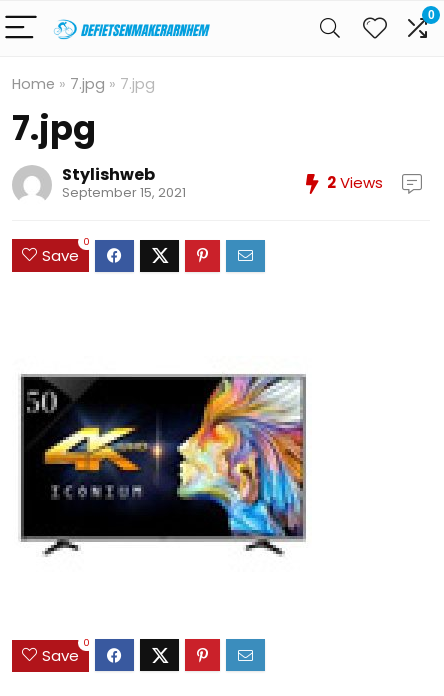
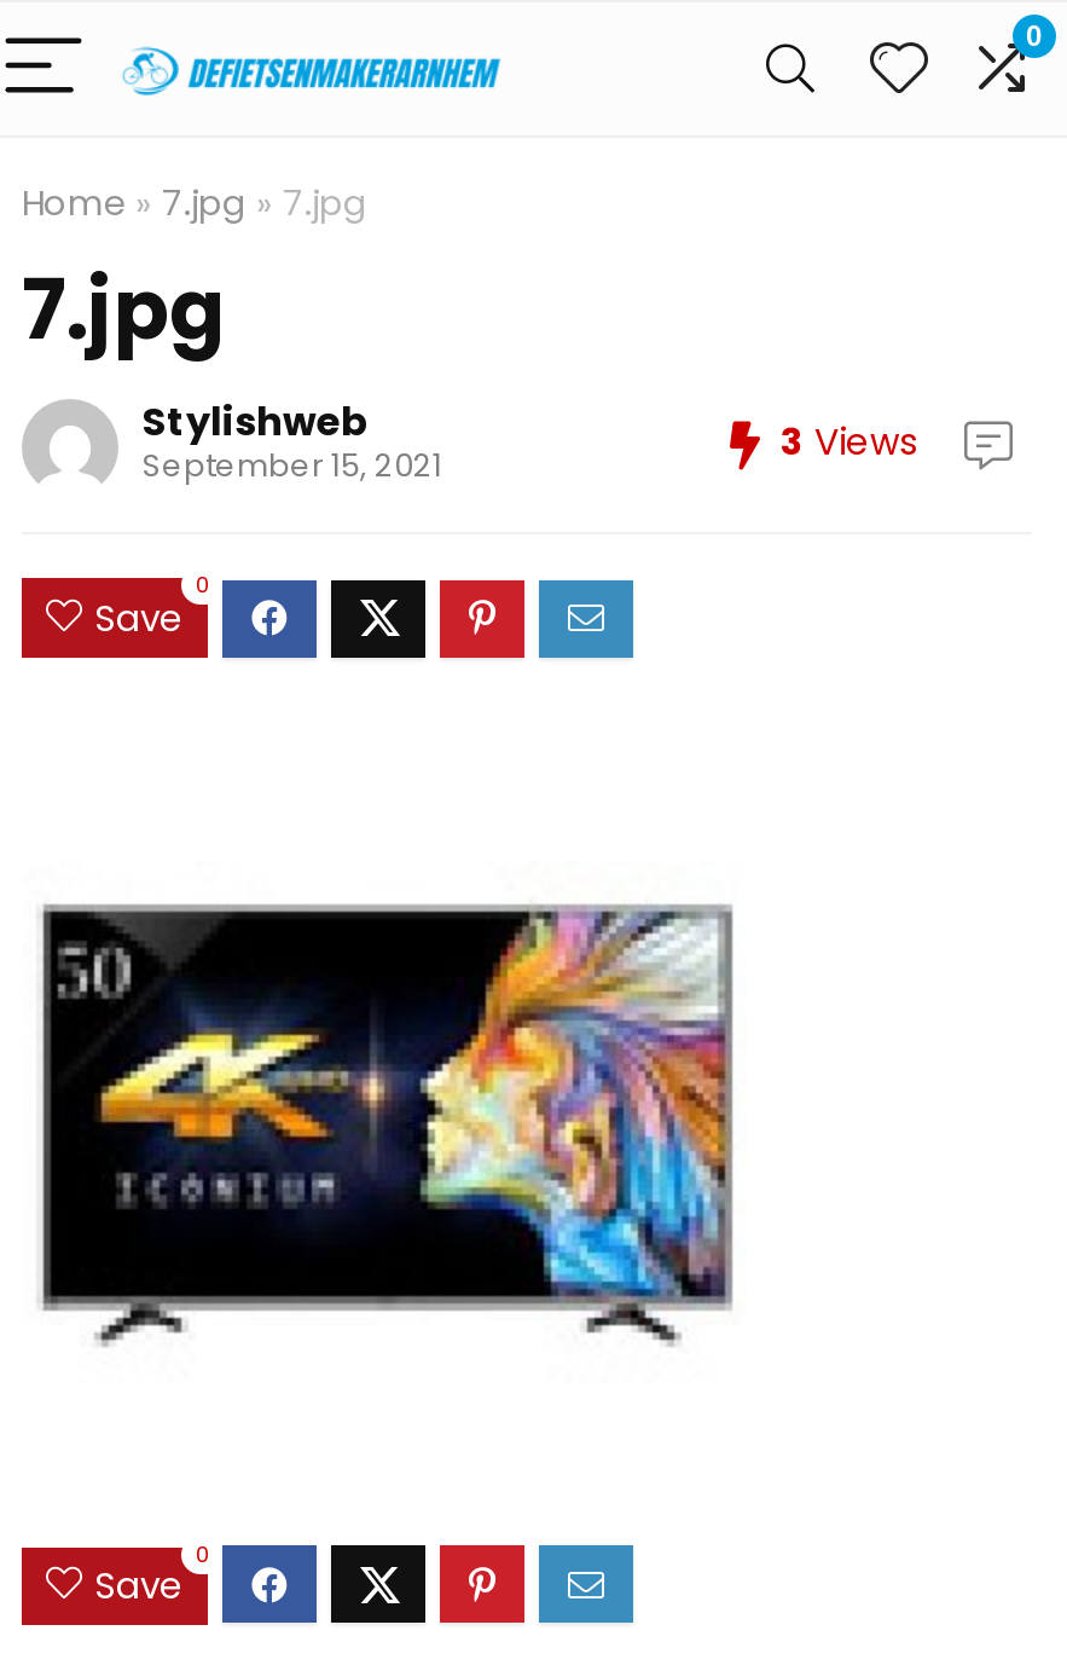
[327,172,383,193] 2 Views -> [781,416,918,467] 3 Views

